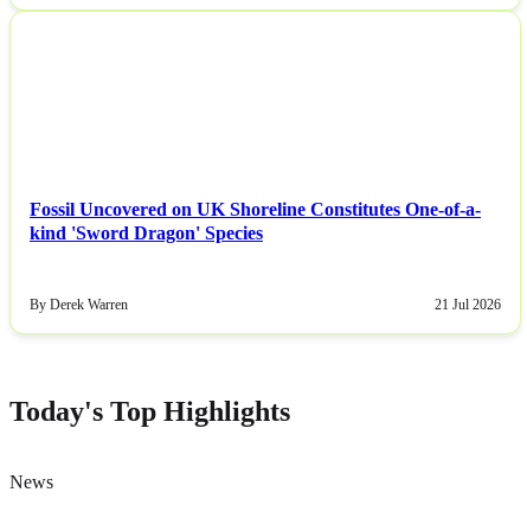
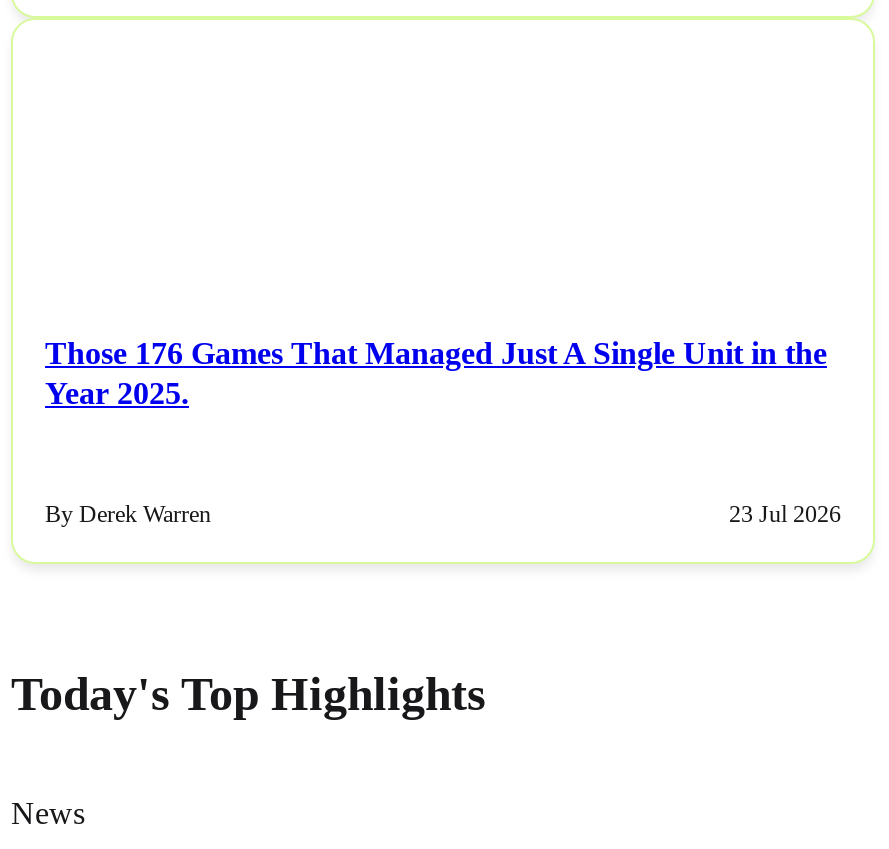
[30,199,481,243] Fossil Uncovered on UK Shoreline Constitutes One-of-a- | kind 'Sword Dragon' Species -> [45,336,827,410] Those 176 Games That Managed Just A Single Unit in the | Year 2025.
[435,296,501,312] 21 Jul 2026 -> [729,499,841,527] 23 Jul 2026

